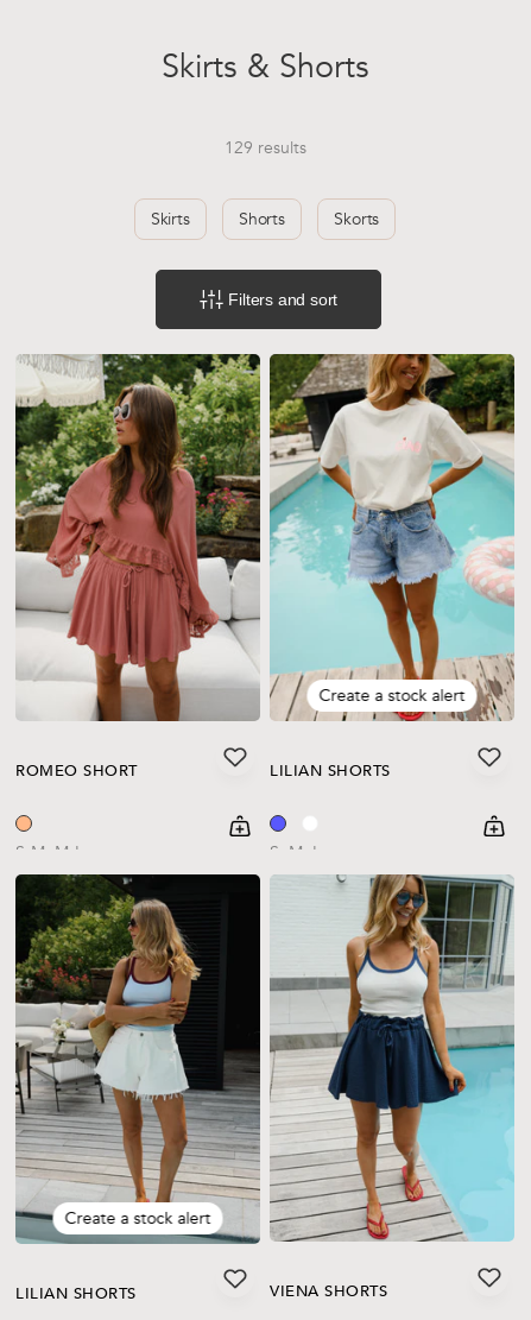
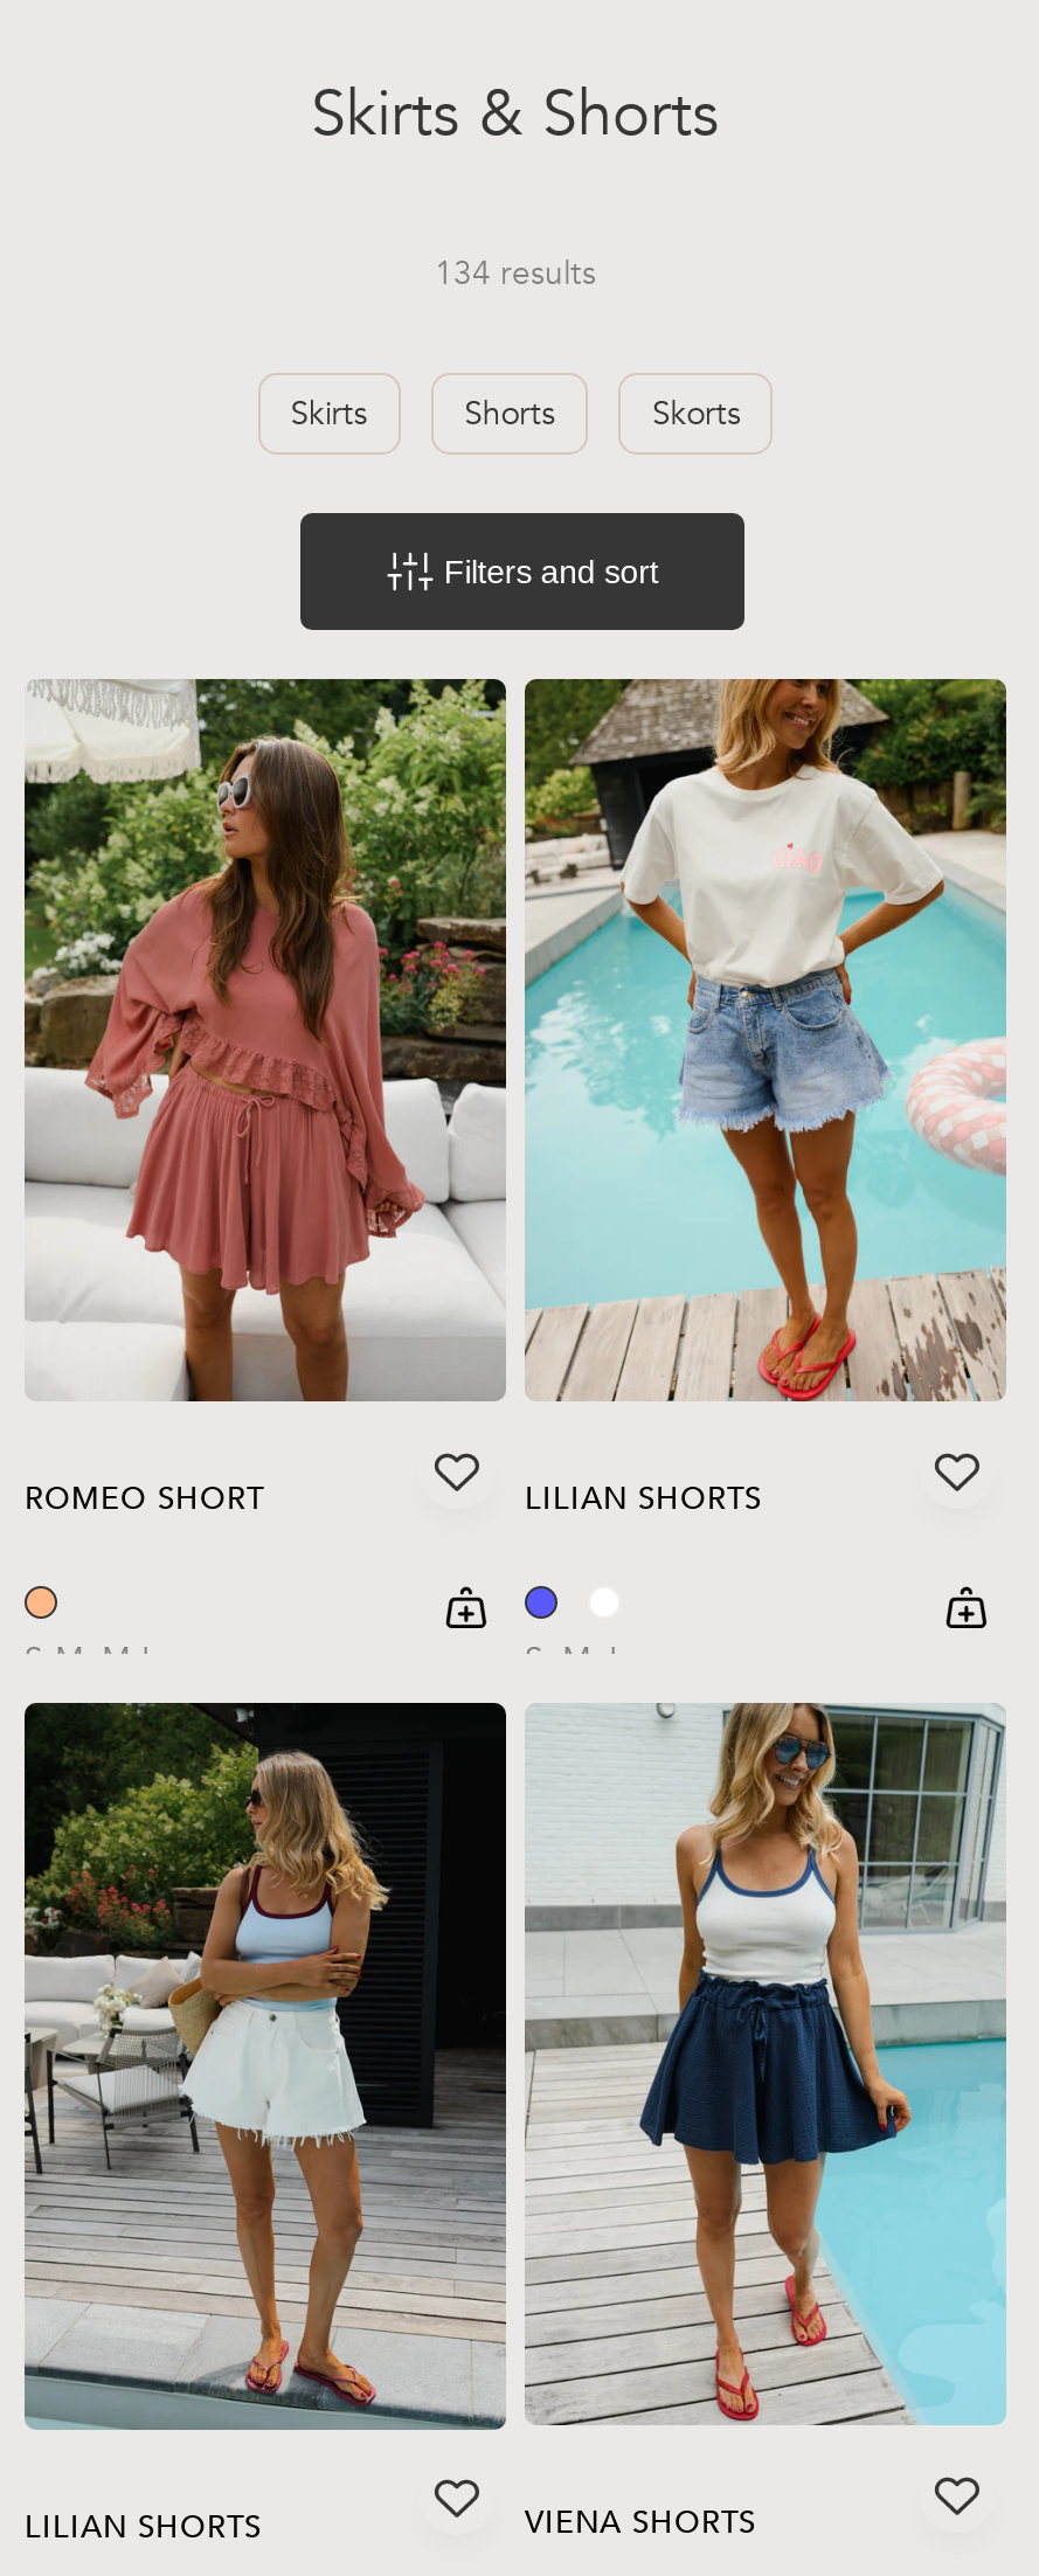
[224,136,306,159] 129 results -> [435,251,596,295] 134 results
[319,685,465,707] Create a stock alert -> none
[65,1207,211,1230] Create a stock alert -> none

